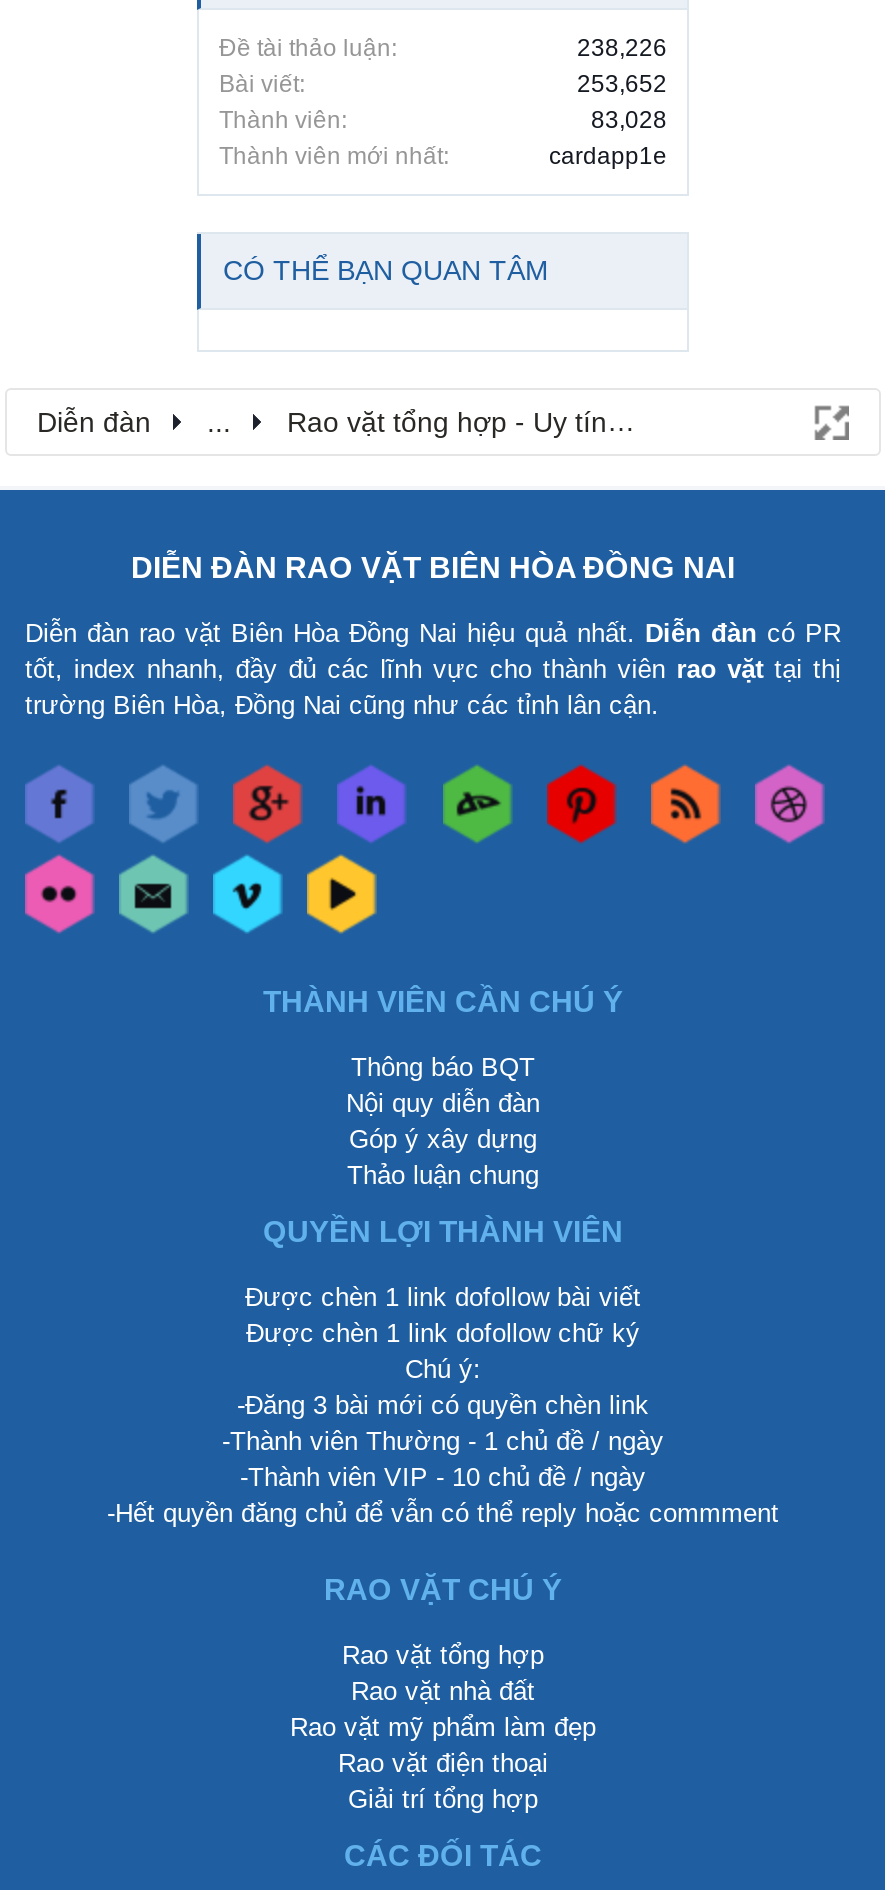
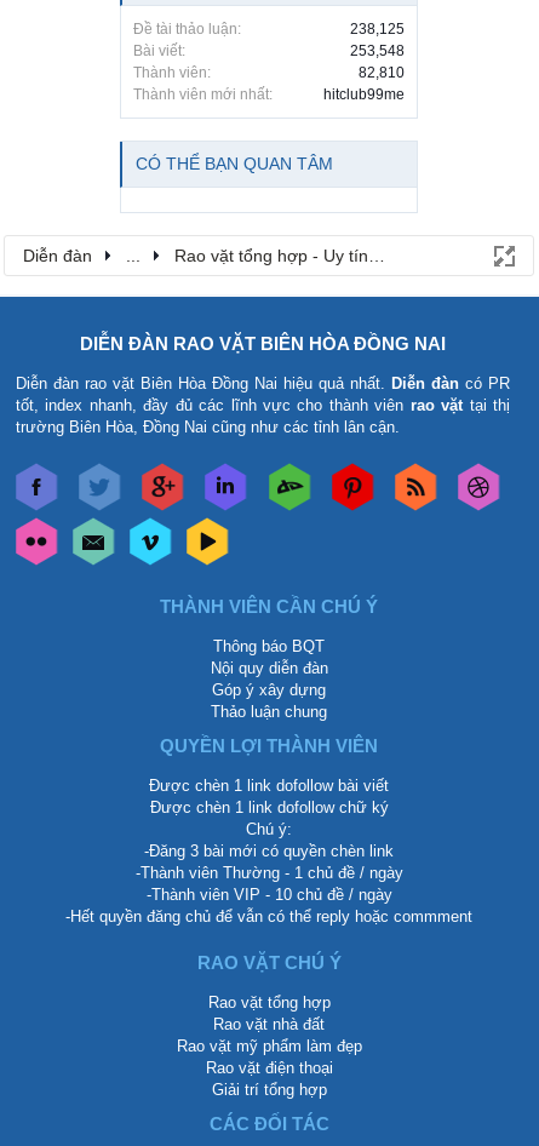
[577,33,667,61] 238,226 -> [350,20,405,37] 238,125
[577,69,667,97] 253,652 -> [350,42,405,59] 253,548
[591,105,667,133] 83,028 -> [359,64,405,81] 82,810
[549,141,667,169] cardapp1e -> [323,85,405,102] hitclub99me

